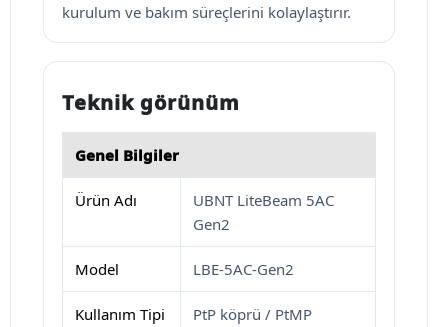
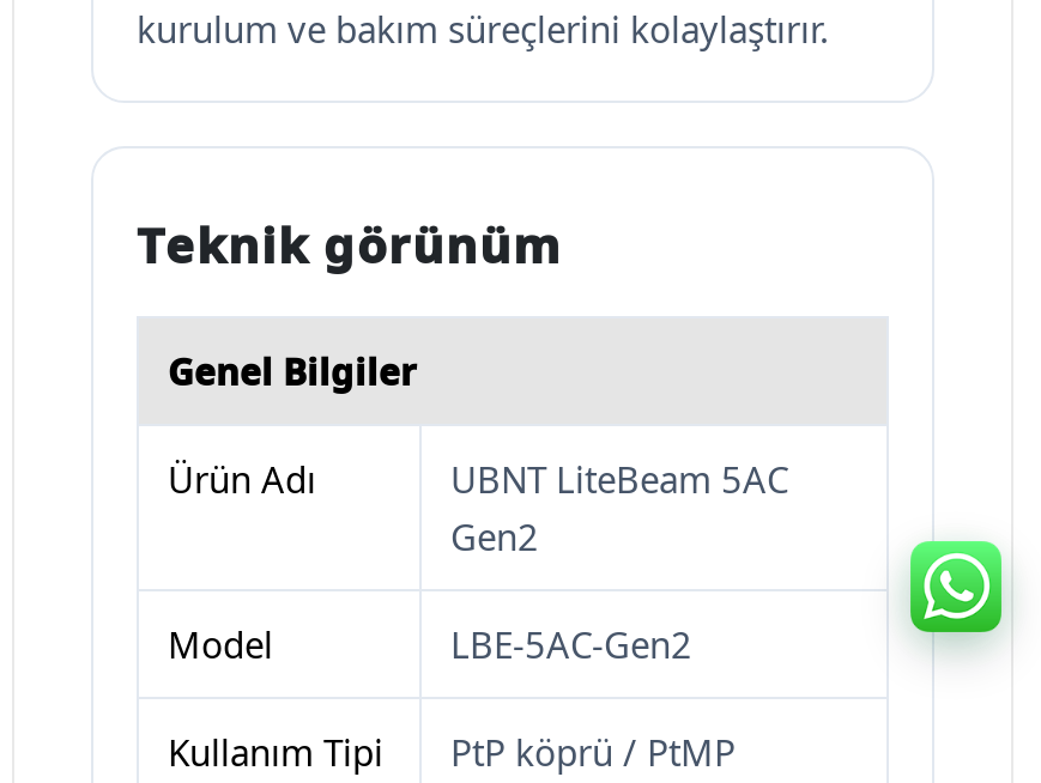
none -> [898,539,1009,656] [image]

